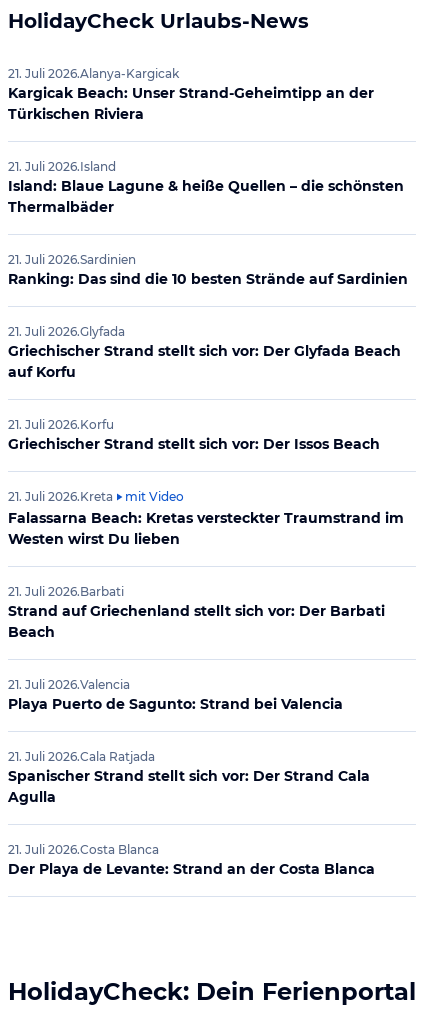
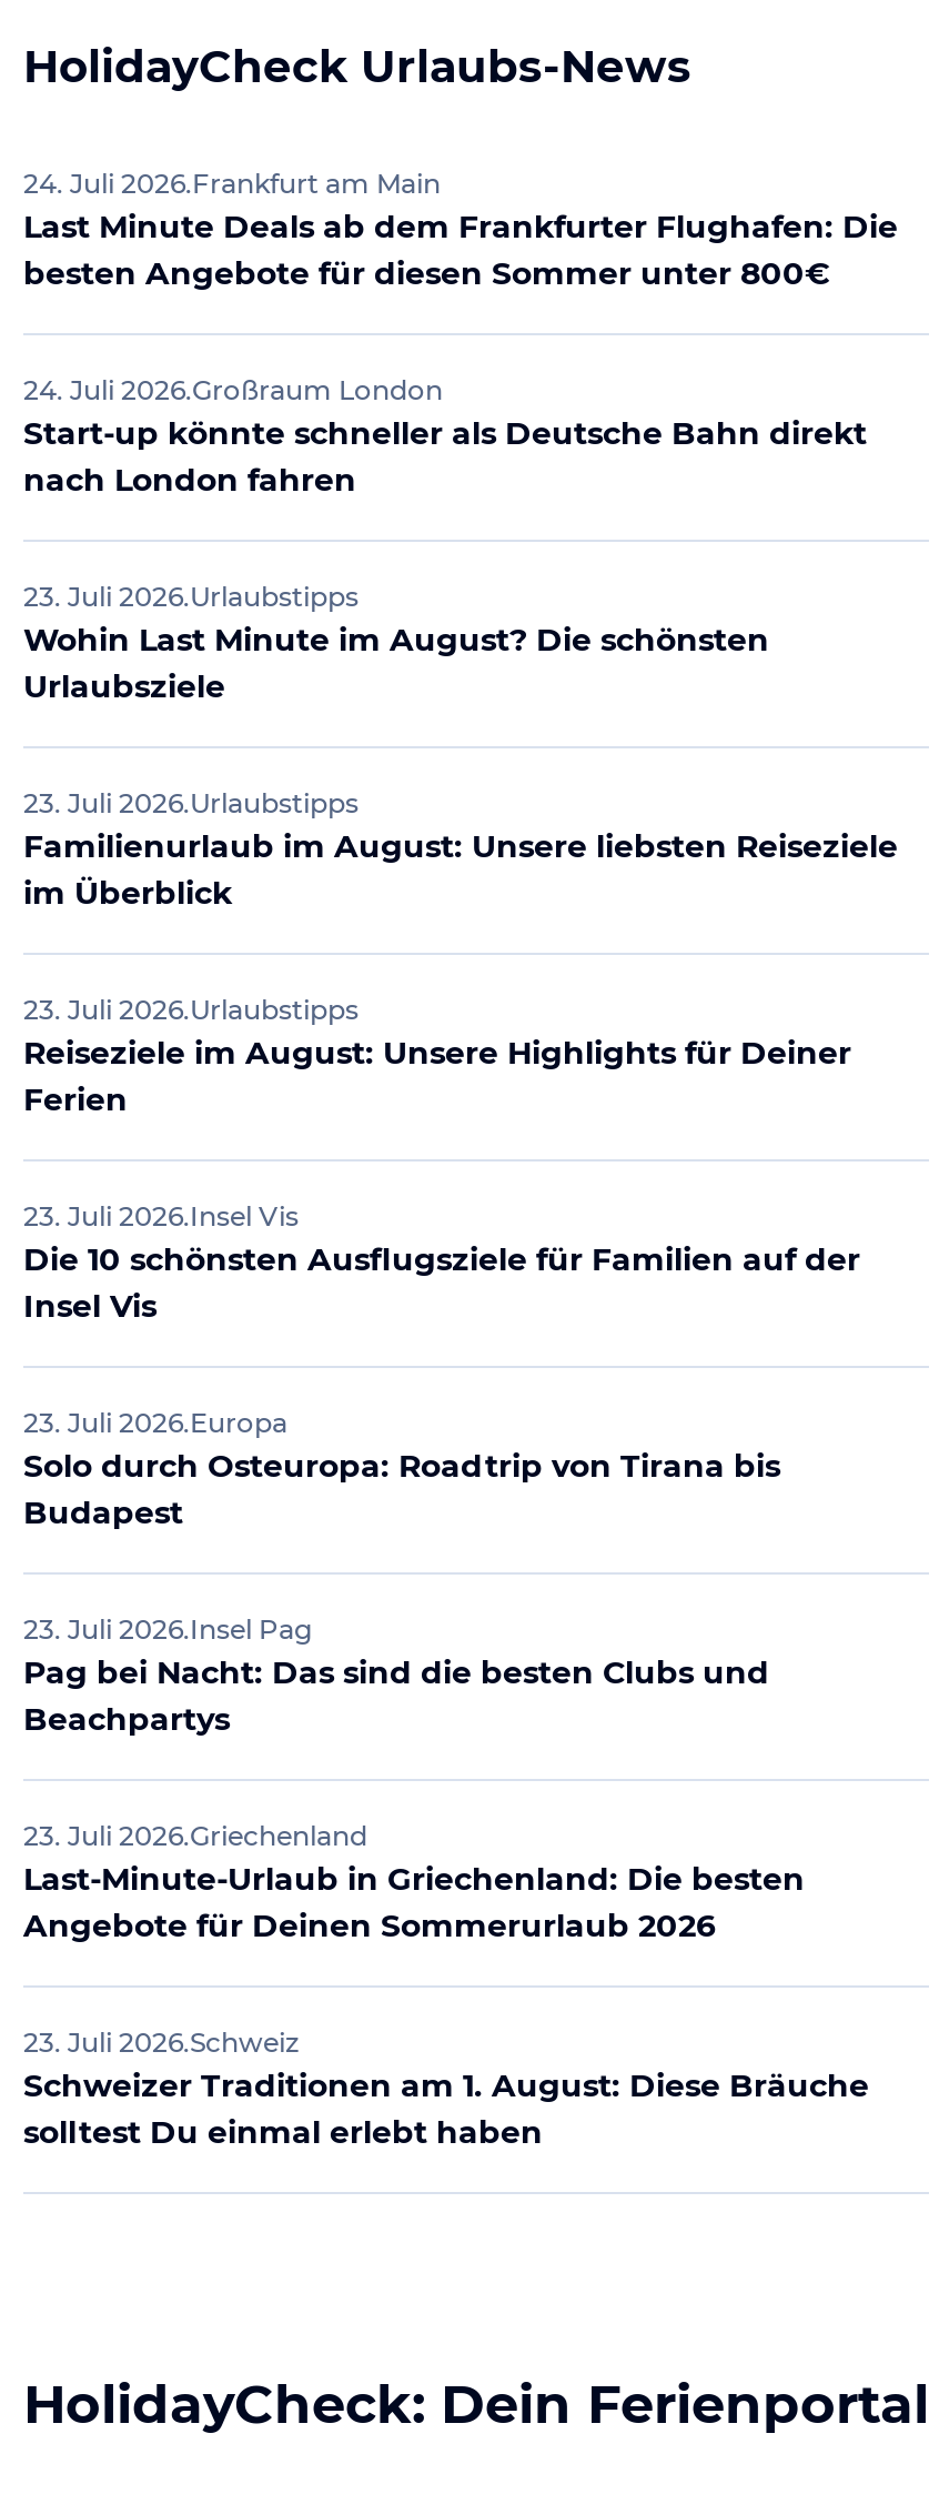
[8,66,374,123] 21. Juli 2026.Alanya-Kargicak | Kargicak Beach: Unser Strand-Geheimtipp an der | Türkischen Riviera -> [23,166,898,292] 24. Juli 2026.Frankfurt am Main | Last Minute Deals ab dem Frankfurter Flughafen: Die | besten Angebote für diesen Sommer unter 800€
[8,159,404,216] 21. Juli 2026.Island | Island: Blaue Lagune & heiße Quellen – die schönsten | Thermalbäder -> [23,372,867,499] 24. Juli 2026.Großraum London | Start-up könnte schneller als Deutsche Bahn direkt | nach London fahren
[8,252,408,288] 21. Juli 2026.Sardinien | Ranking: Das sind die 10 besten Strände auf Sardinien -> [23,579,769,705] 23. Juli 2026.Urlaubstipps | Wohin Last Minute im August? Die schönsten | Urlaubsziele
[8,324,401,381] 21. Juli 2026.Glyfada | Griechischer Strand stellt sich vor: Der Glyfada Beach | auf Korfu -> [23,785,898,912] 23. Juli 2026.Urlaubstipps | Familienurlaub im August: Unsere liebsten Reiseziele | im Überblick
[8,417,380,453] 21. Juli 2026.Korfu | Griechischer Strand stellt sich vor: Der Issos Beach -> [23,992,851,1118] 23. Juli 2026.Urlaubstipps | Reiseziele im August: Unsere Highlights für Deiner | Ferien
[8,489,404,548] 21. Juli 2026.Kreta | mit Video | Falassarna Beach: Kretas versteckter Traumstrand im | Westen wirst Du lieben -> [23,1198,860,1325] 23. Juli 2026.Insel Vis | Die 10 schönsten Ausflugsziele für Familien auf der | Insel Vis
[8,584,385,641] 21. Juli 2026.Barbati | Strand auf Griechenland stellt sich vor: Der Barbati | Beach -> [23,1405,780,1531] 23. Juli 2026.Europa | Solo durch Osteuropa: Roadtrip von Tirana bis | Budapest
[8,677,343,713] 21. Juli 2026.Valencia | Playa Puerto de Sagunto: Strand bei Valencia -> [23,1611,769,1738] 23. Juli 2026.Insel Pag | Pag bei Nacht: Das sind die besten Clubs und | Beachpartys
[8,749,370,806] 21. Juli 2026.Cala Ratjada | Spanischer Strand stellt sich vor: Der Strand Cala | Agulla -> [23,1818,805,1945] 23. Juli 2026.Griechenland | Last-Minute-Urlaub in Griechenland: Die besten | Angebote für Deinen Sommerurlaub 2026
[8,842,375,878] 21. Juli 2026.Costa Blanca | Der Playa de Levante: Strand an der Costa Blanca -> [23,2025,869,2151] 23. Juli 2026.Schweiz | Schweizer Traditionen am 1. August: Diese Bräuche | solltest Du einmal erlebt haben

